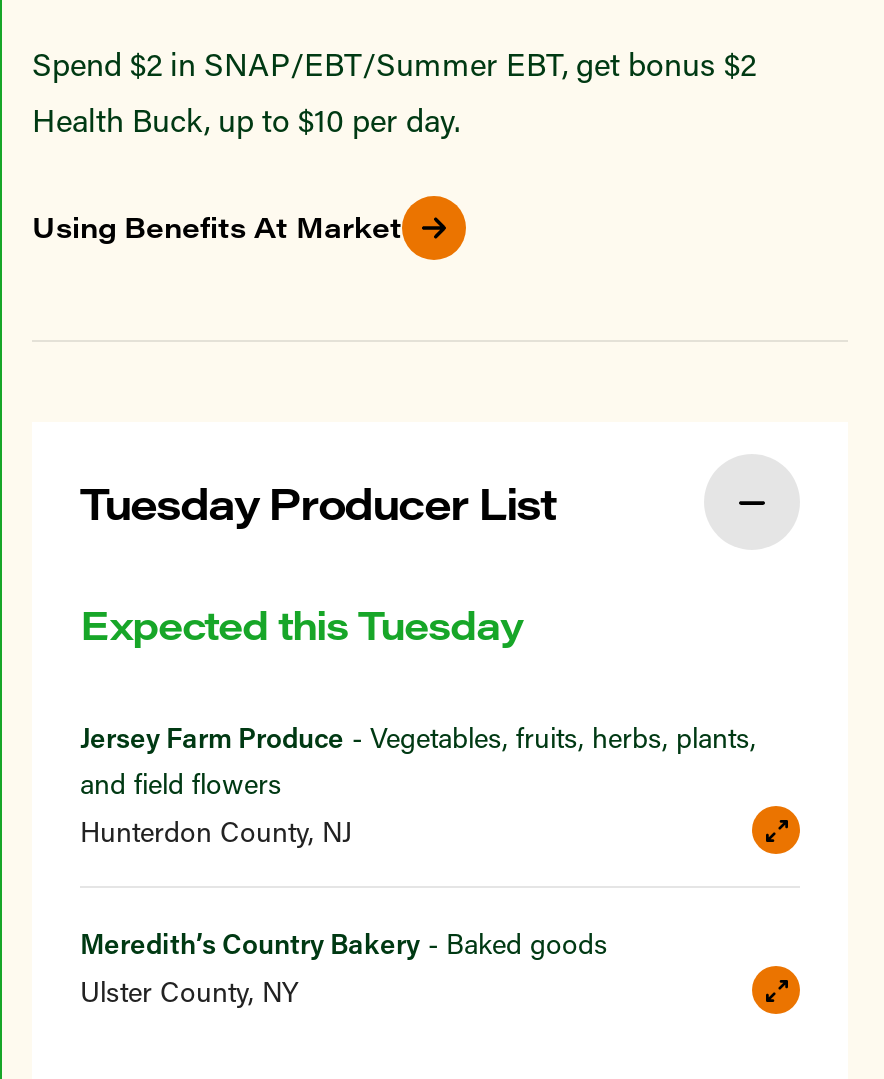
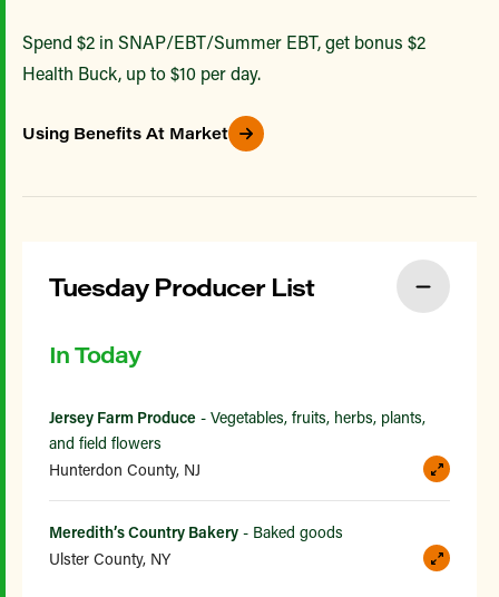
[80,596,522,650] Expected this Tuesday -> [49,339,140,369] In Today

